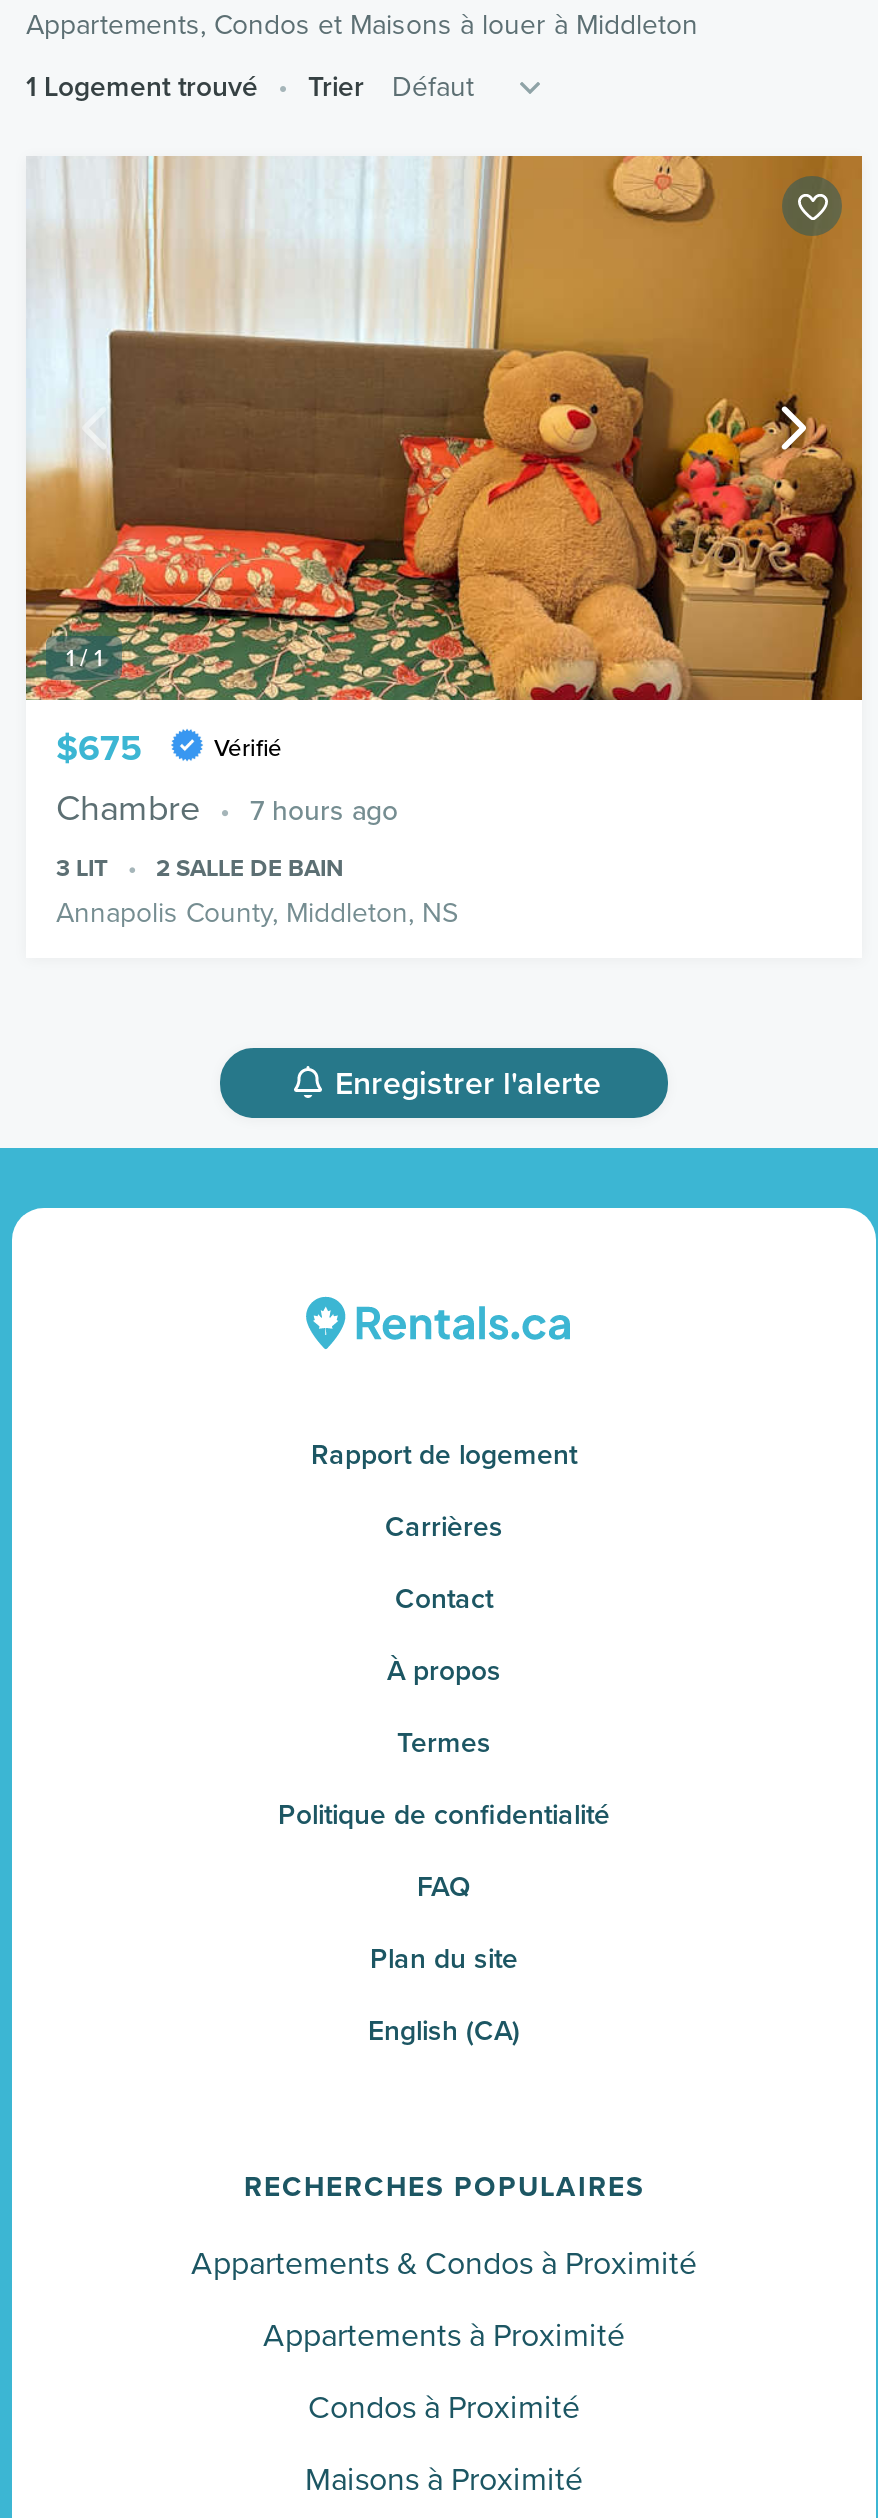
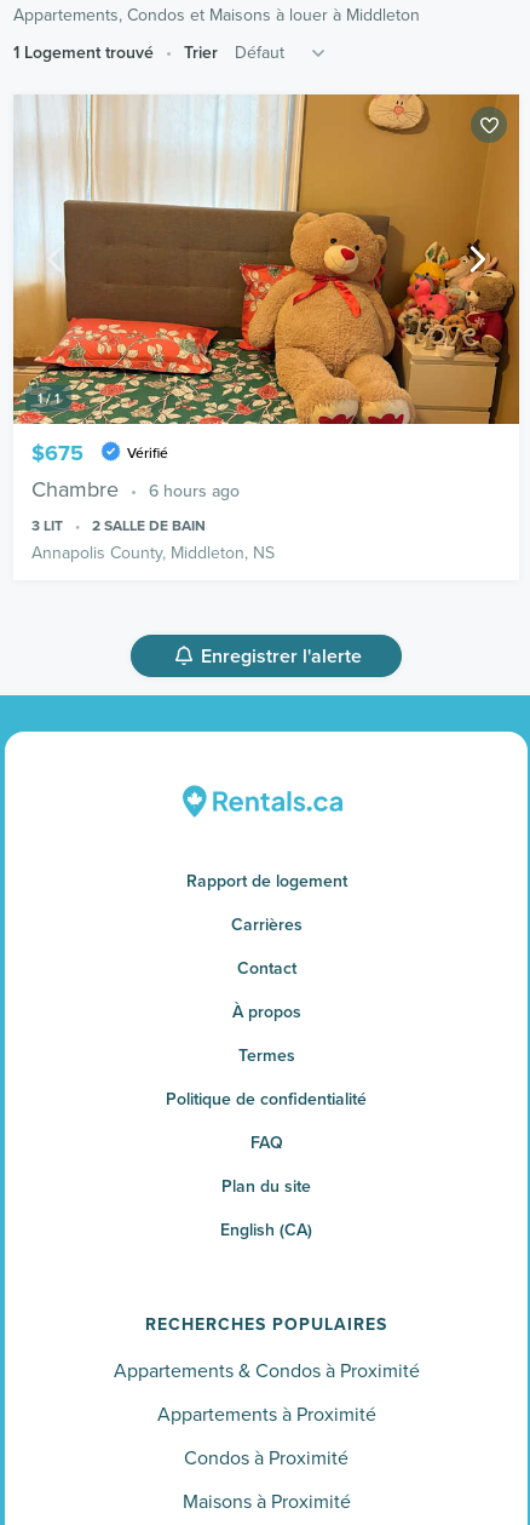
[56,787,398,831] Chambre 7 hours ago -> [31,476,240,503] Chambre 6 hours ago

